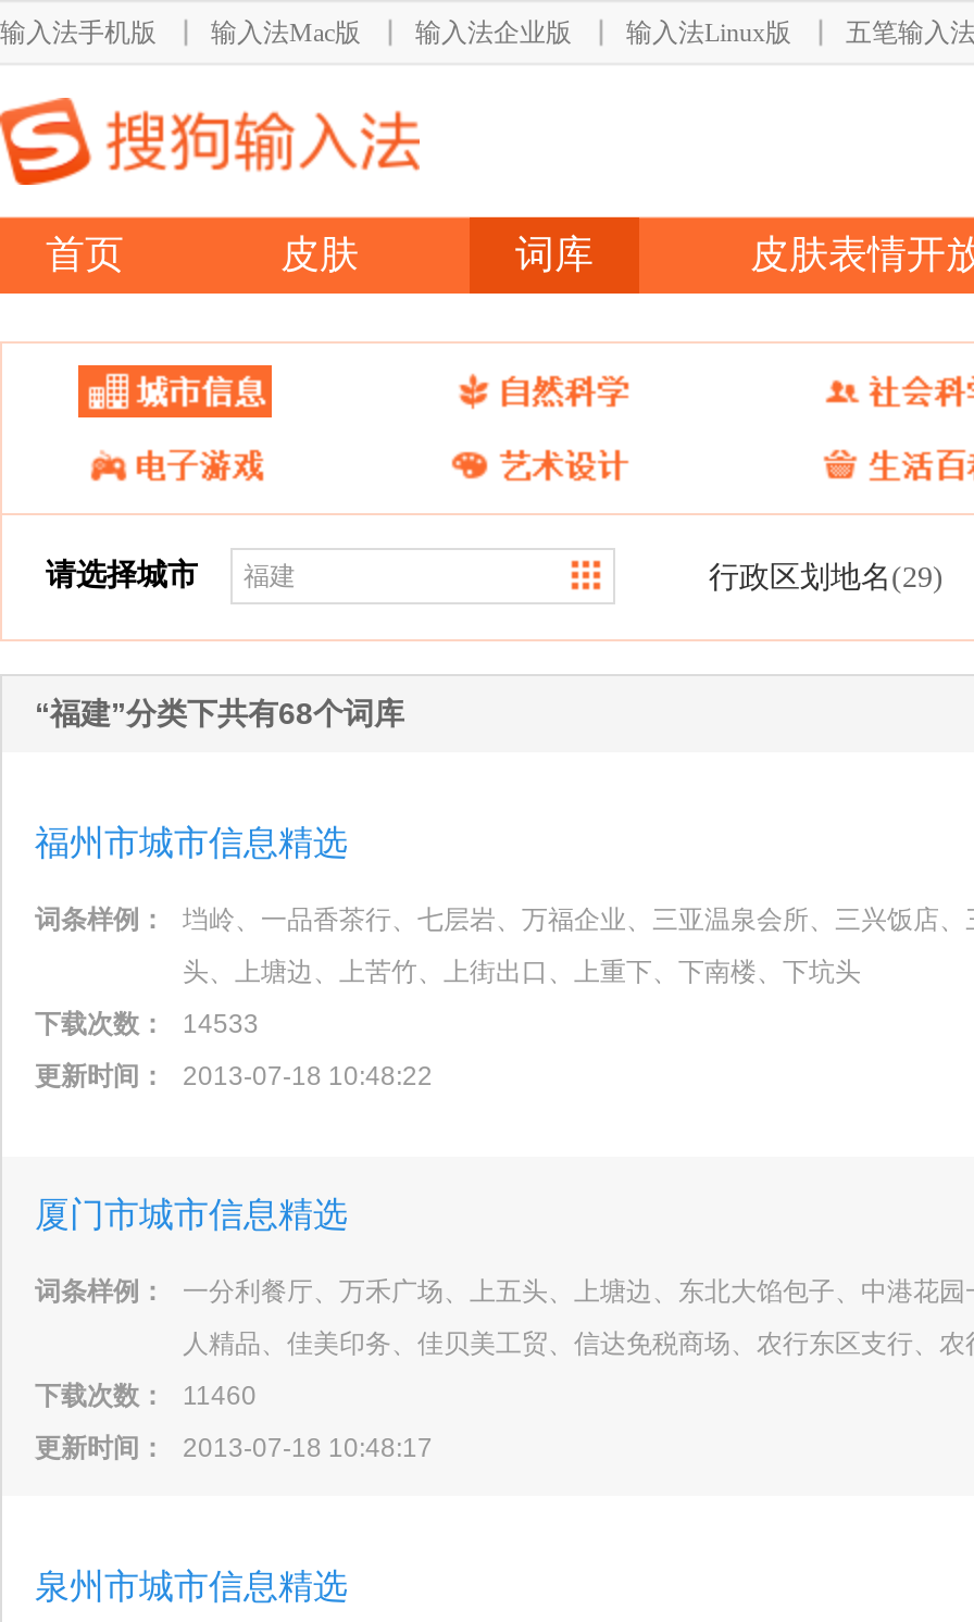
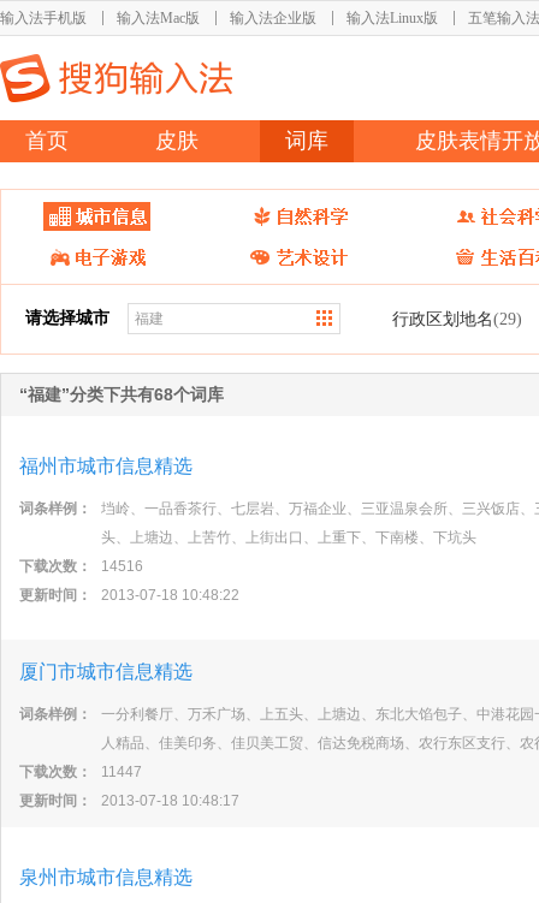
[35,1009,259,1039] 下载次数： 14533 -> [19,558,143,575] 下载次数： 14516
[35,1381,257,1411] 下载次数： 11460 -> [19,764,142,780] 下载次数： 11447

